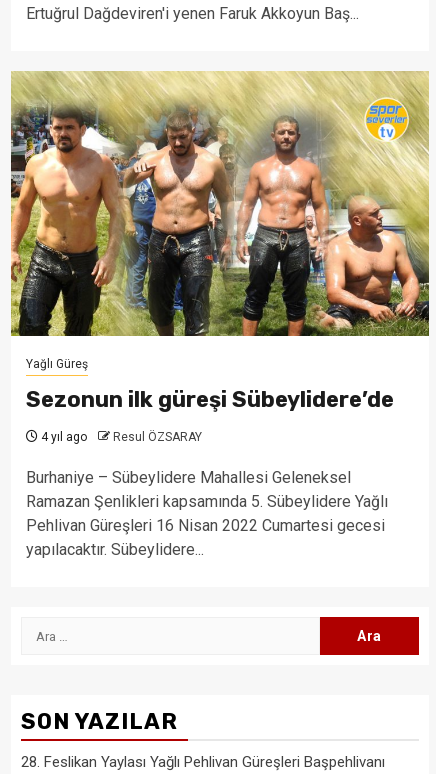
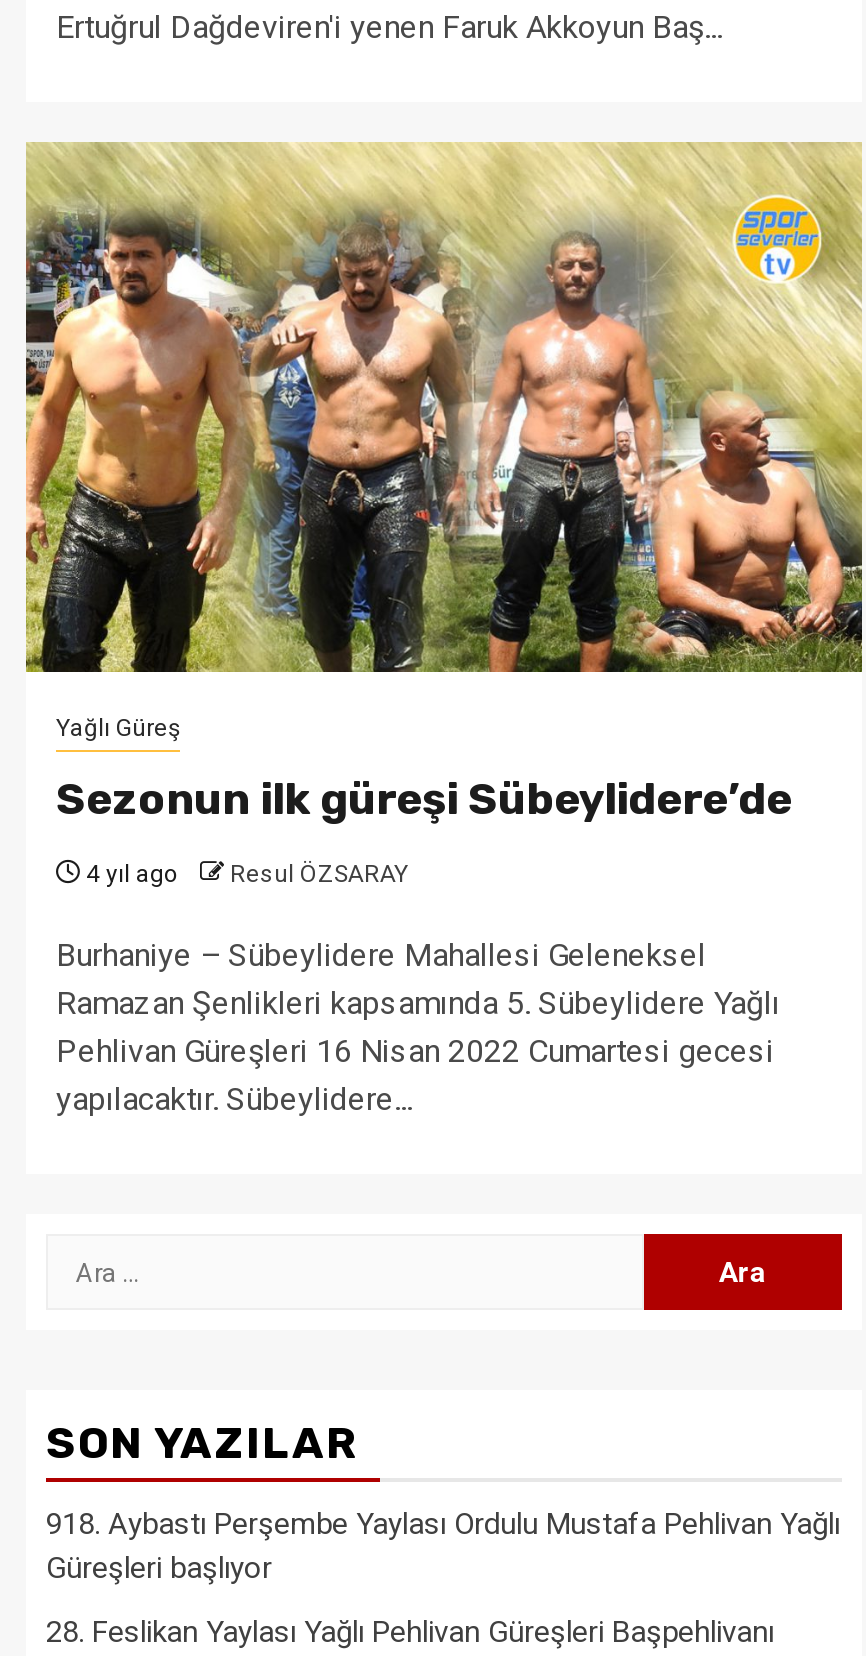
none -> [46,1506,840,1586] 918. Aybastı Perşembe Yaylası Ordulu Mustafa Pehlivan Yağlı | Güreşleri başlıyor

